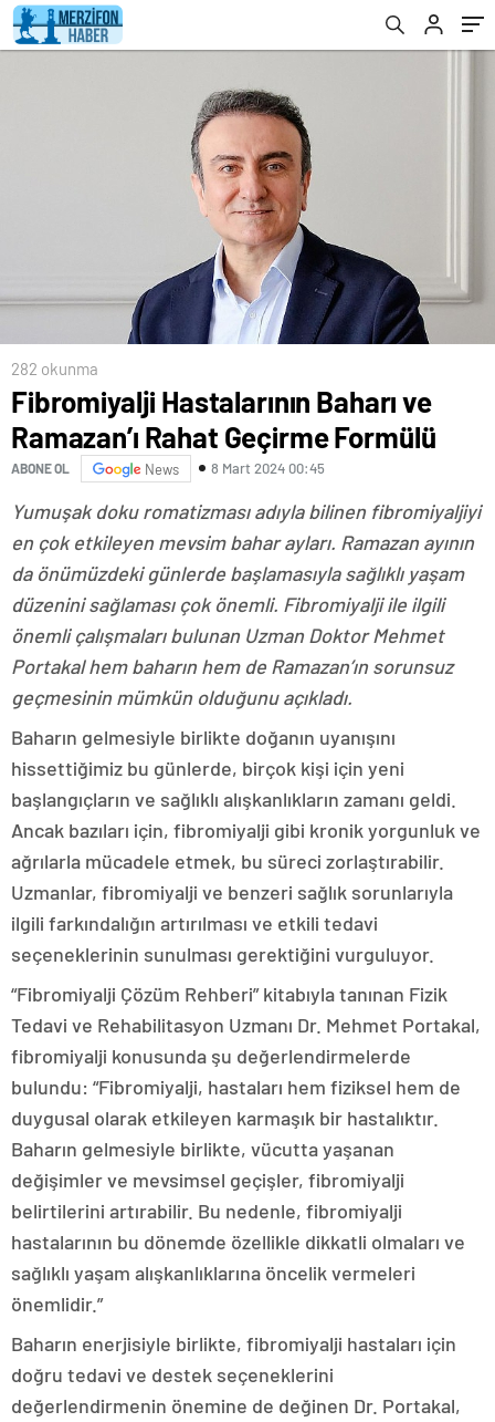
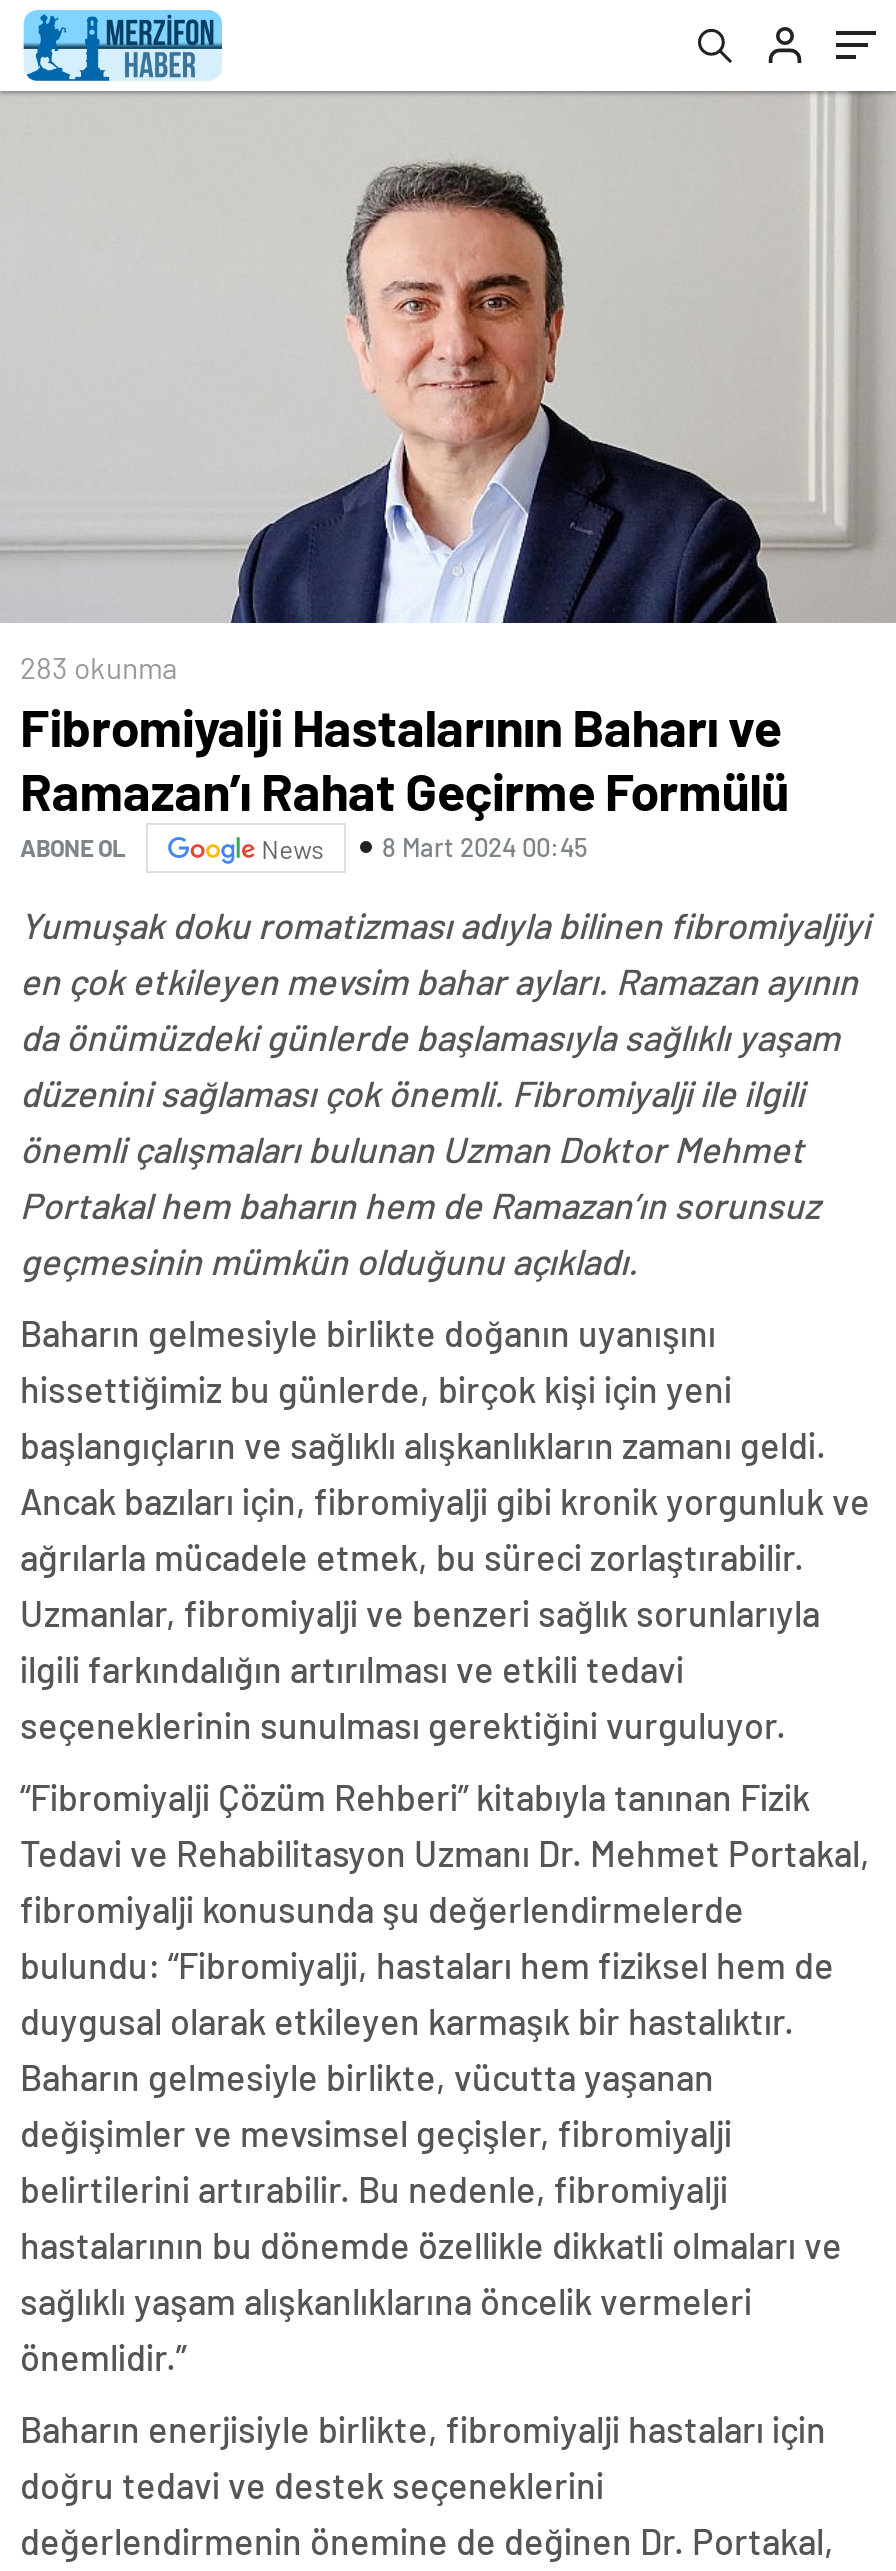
[11,358,98,378] 282 okunma -> [20,648,178,684] 283 okunma

